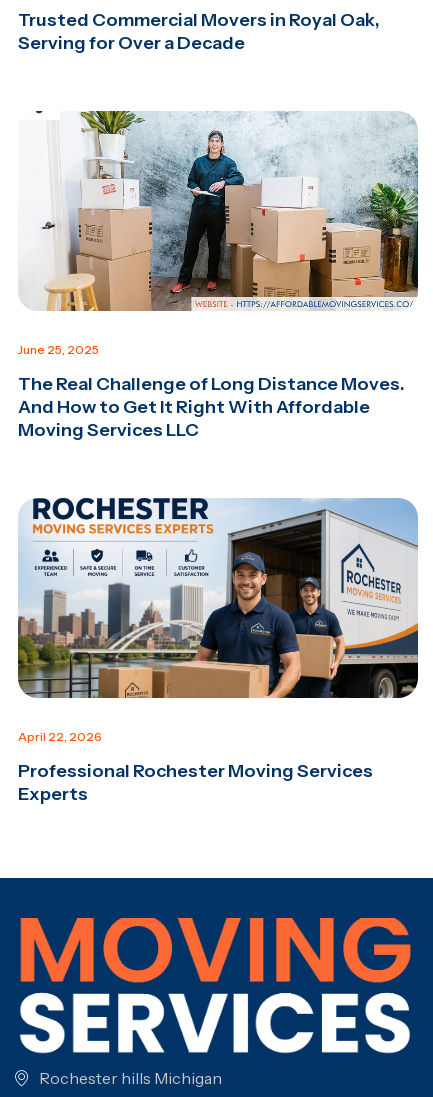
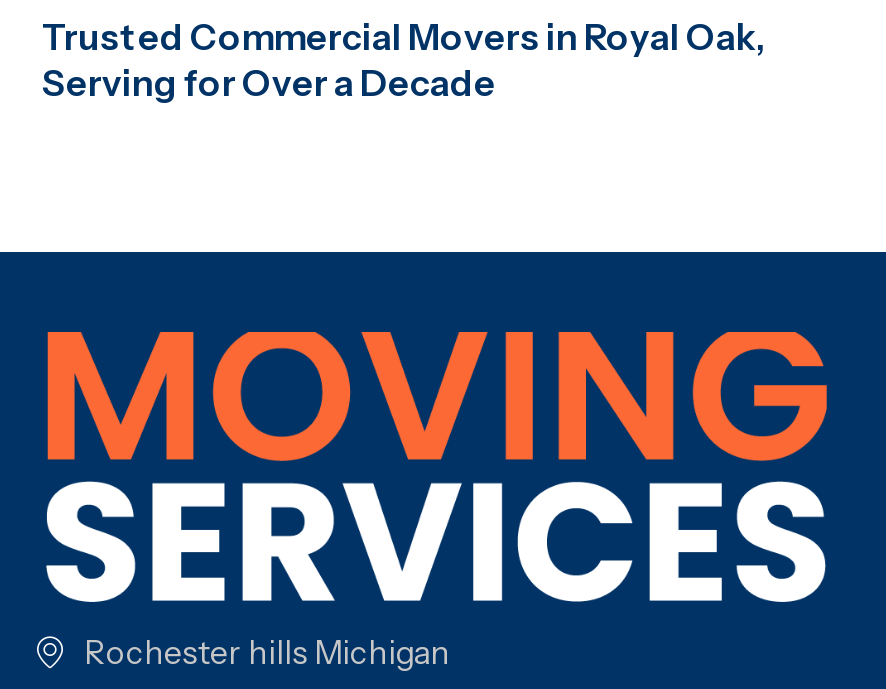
[18,110,419,441] [image] | June 25, 2025 | The Real Challenge of Long Distance Moves. | And How to Get It Right With Affordable | Moving Services LLC -> none
[17,497,419,805] [image] | April 22, 2026 | Professional Rochester Moving Services | Experts -> none

